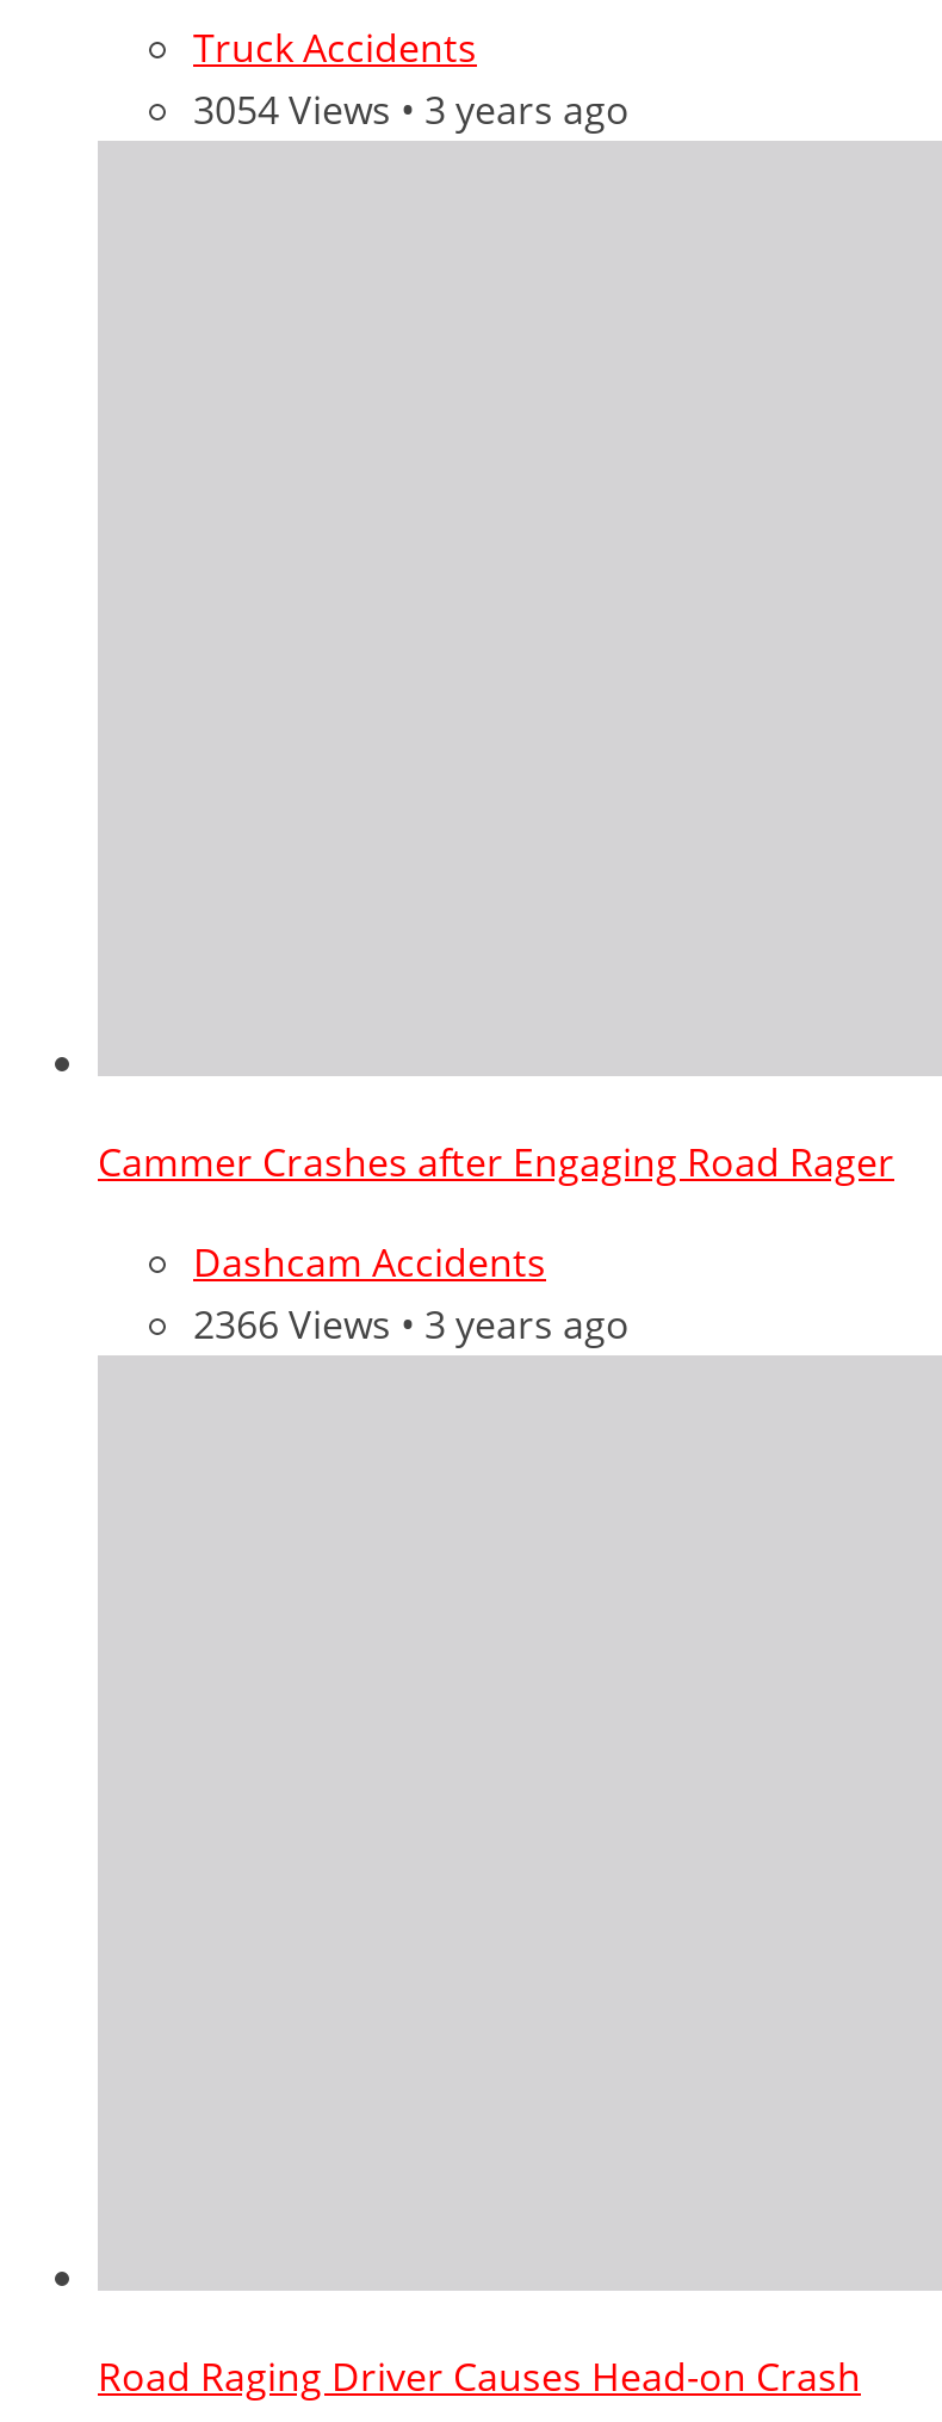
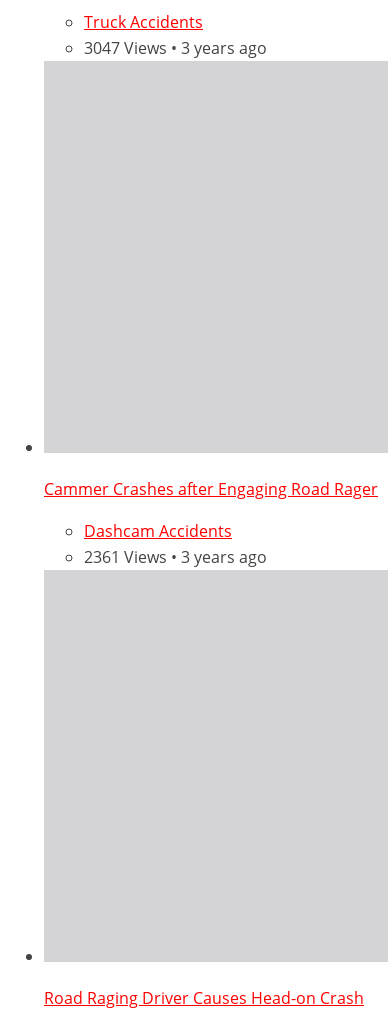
[193,84,630,136] 3054 Views • 3 years ago -> [84,37,267,59] 3047 Views • 3 years ago
[193,1298,630,1351] 2366 Views • 3 years ago -> [84,546,267,568] 2361 Views • 3 years ago

